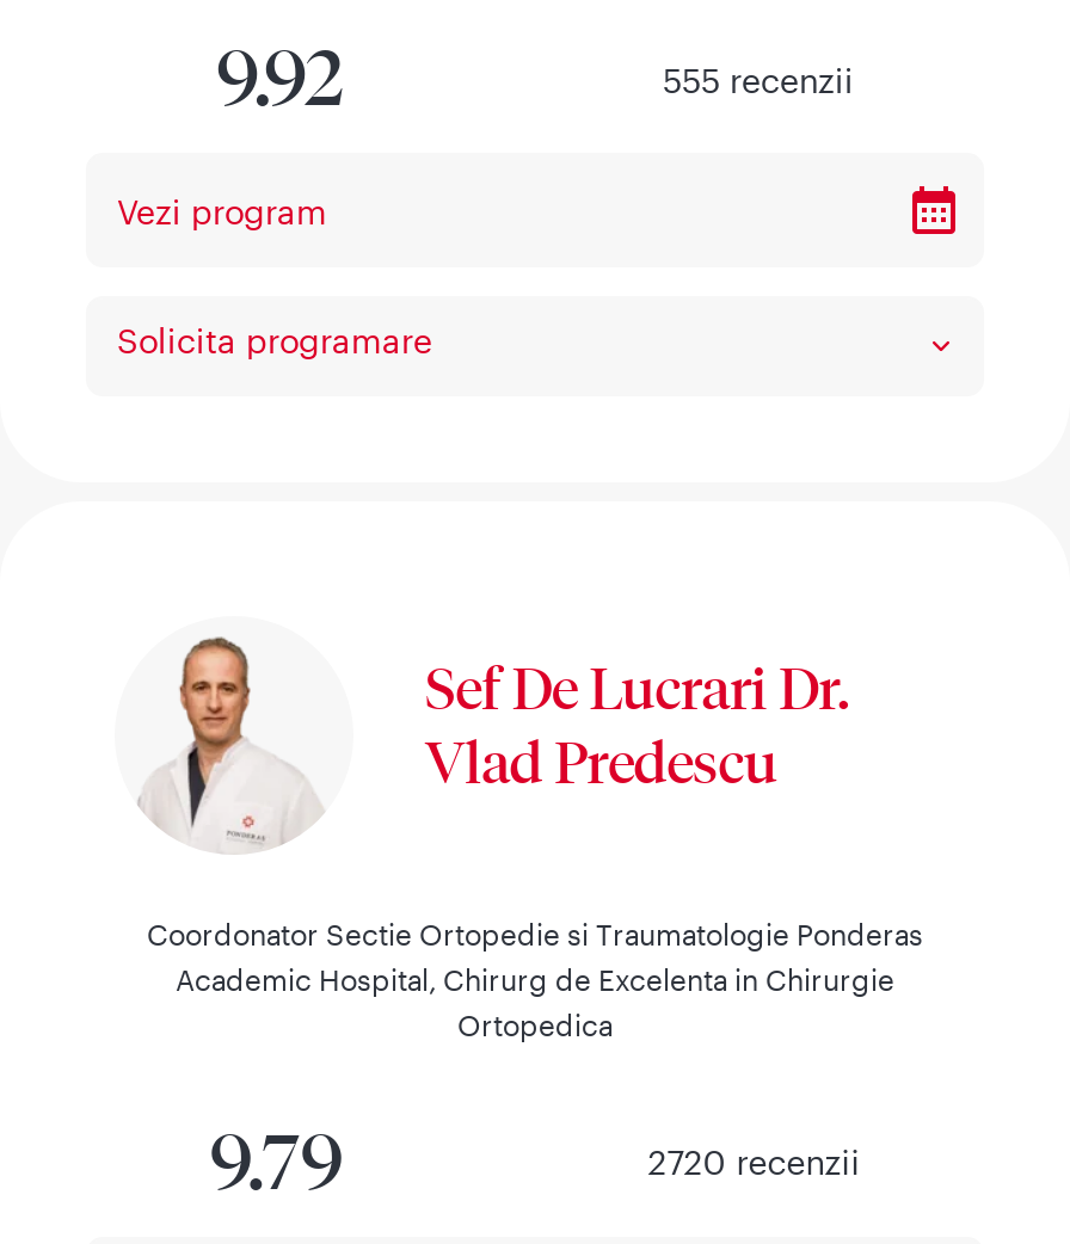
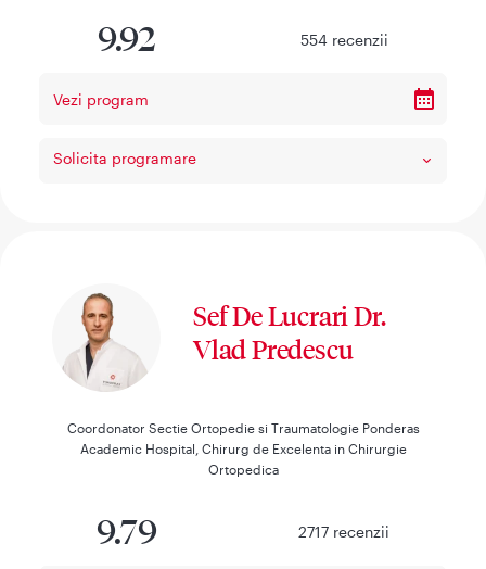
[663,59,854,99] 555 recenzii -> [300,30,388,48] 554 recenzii
[648,1143,860,1183] 2720 recenzii -> [298,523,389,541] 2717 recenzii

